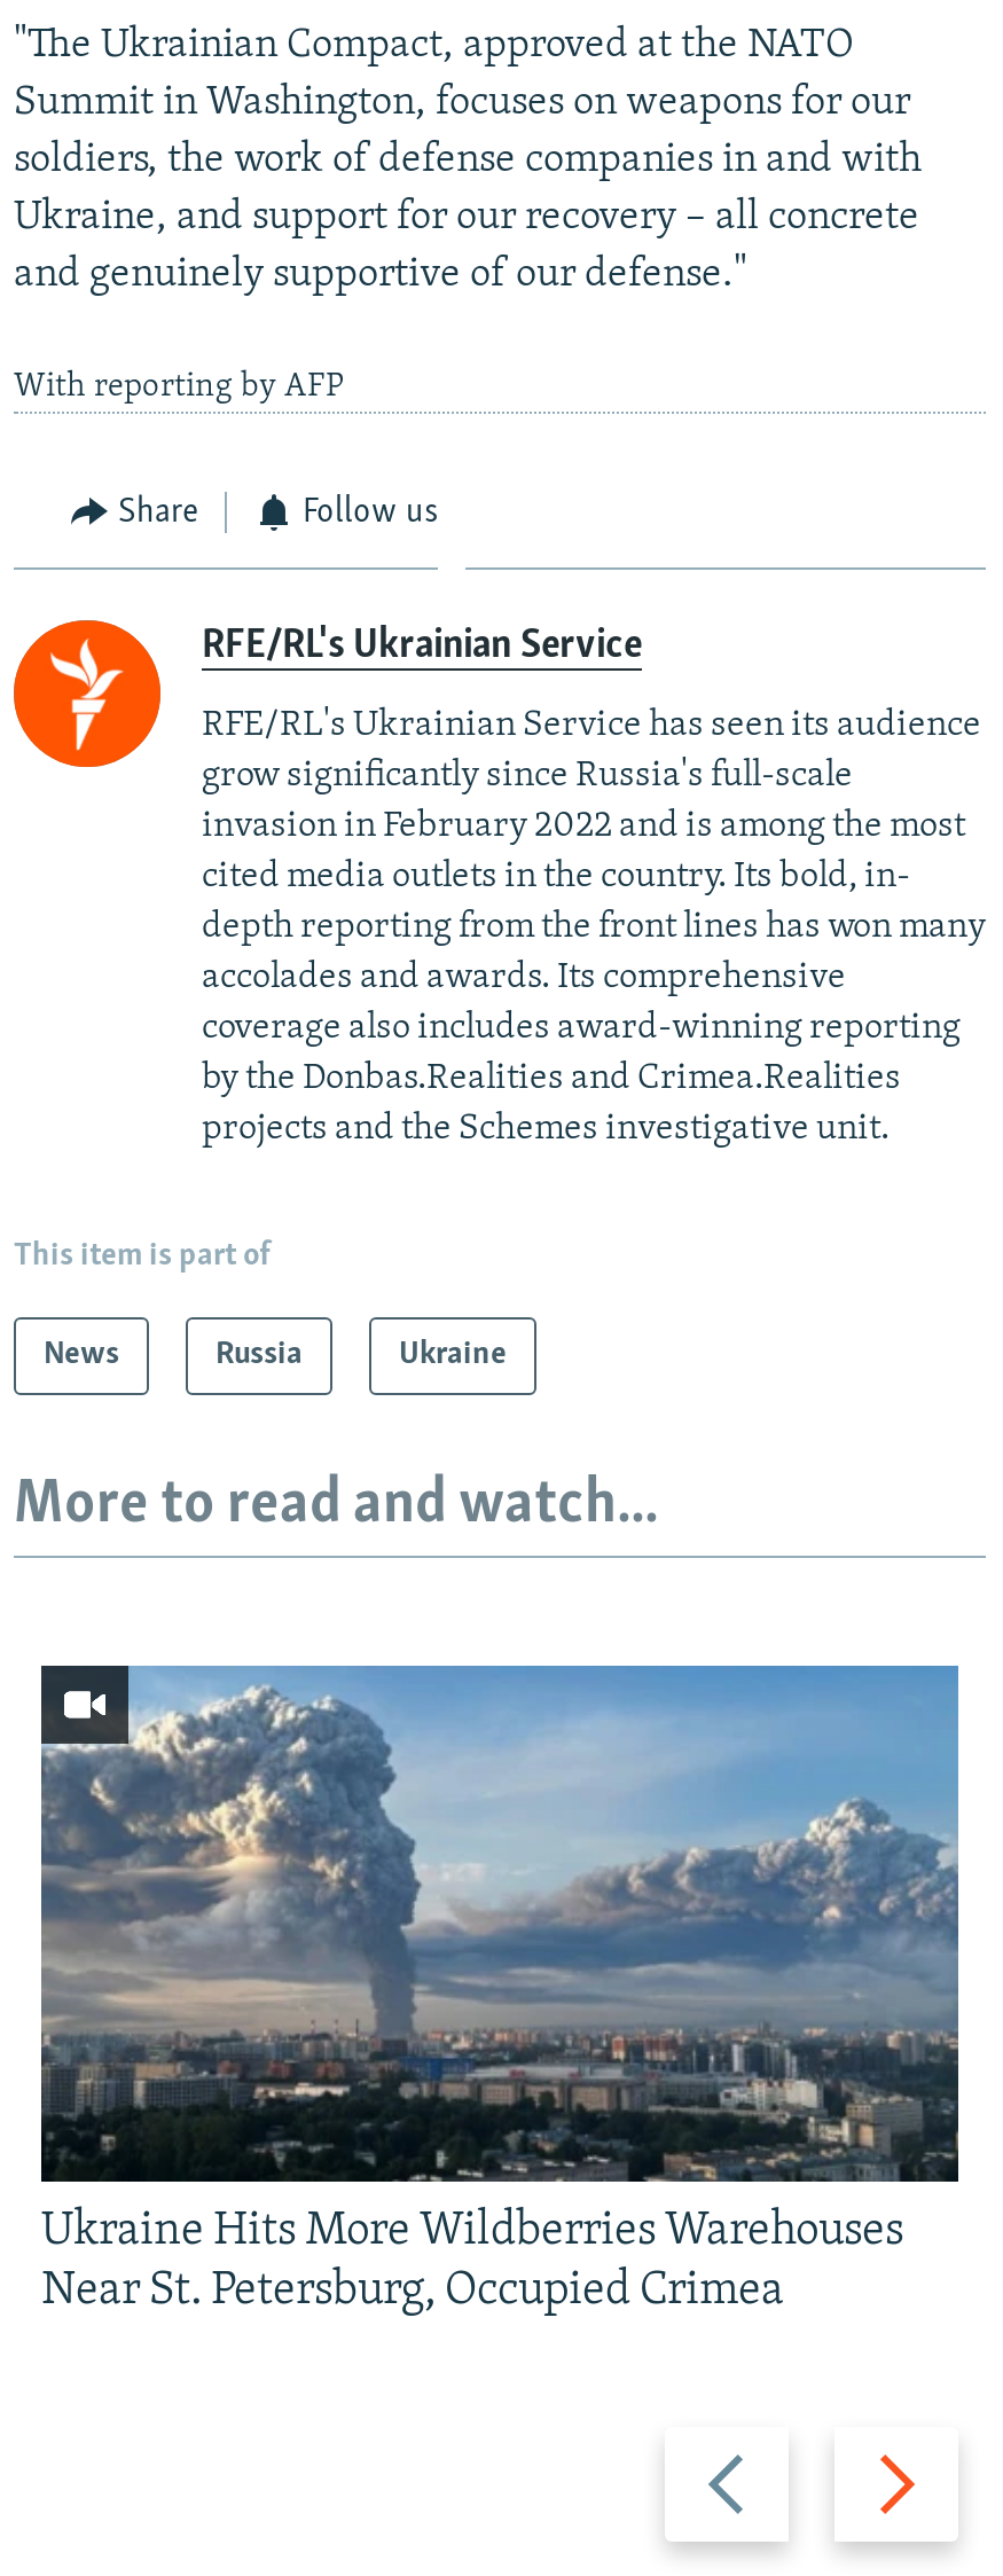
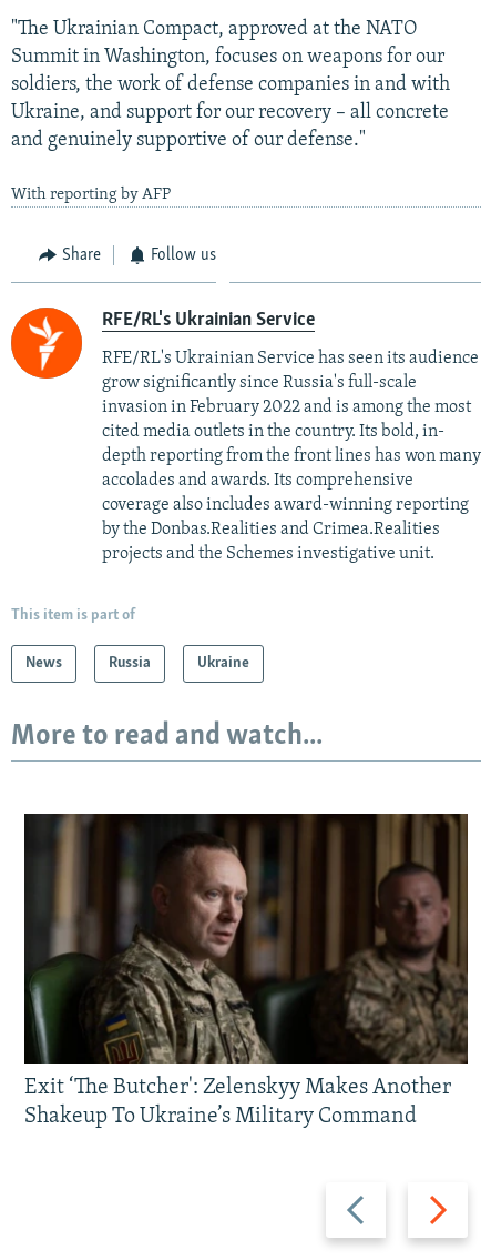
[39,1663,961,2314] [image] | Ukraine Hits More Wildberries Warehouses | Near St. Petersburg, Occupied Crimea -> [23,813,469,1128] [image] | Exit ‘The Butcher': Zelenskyy Makes Another | Shakeup To Ukraine’s Military Command

